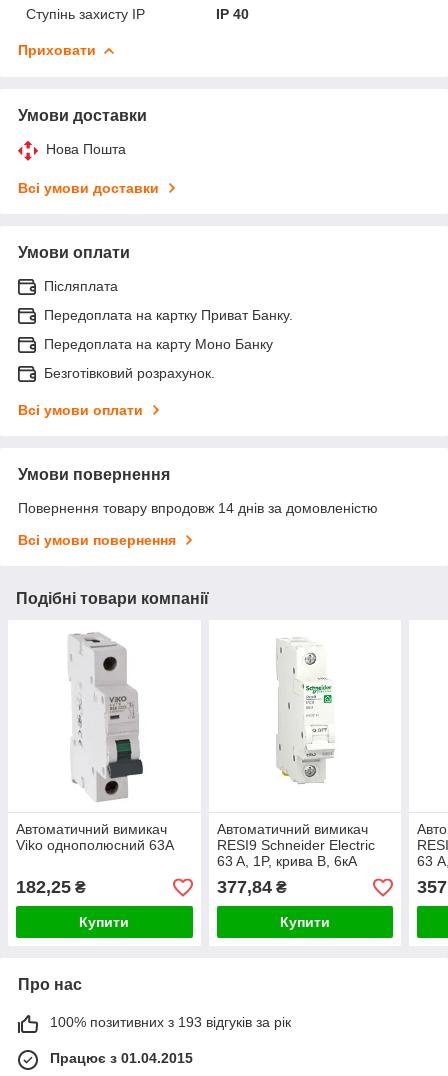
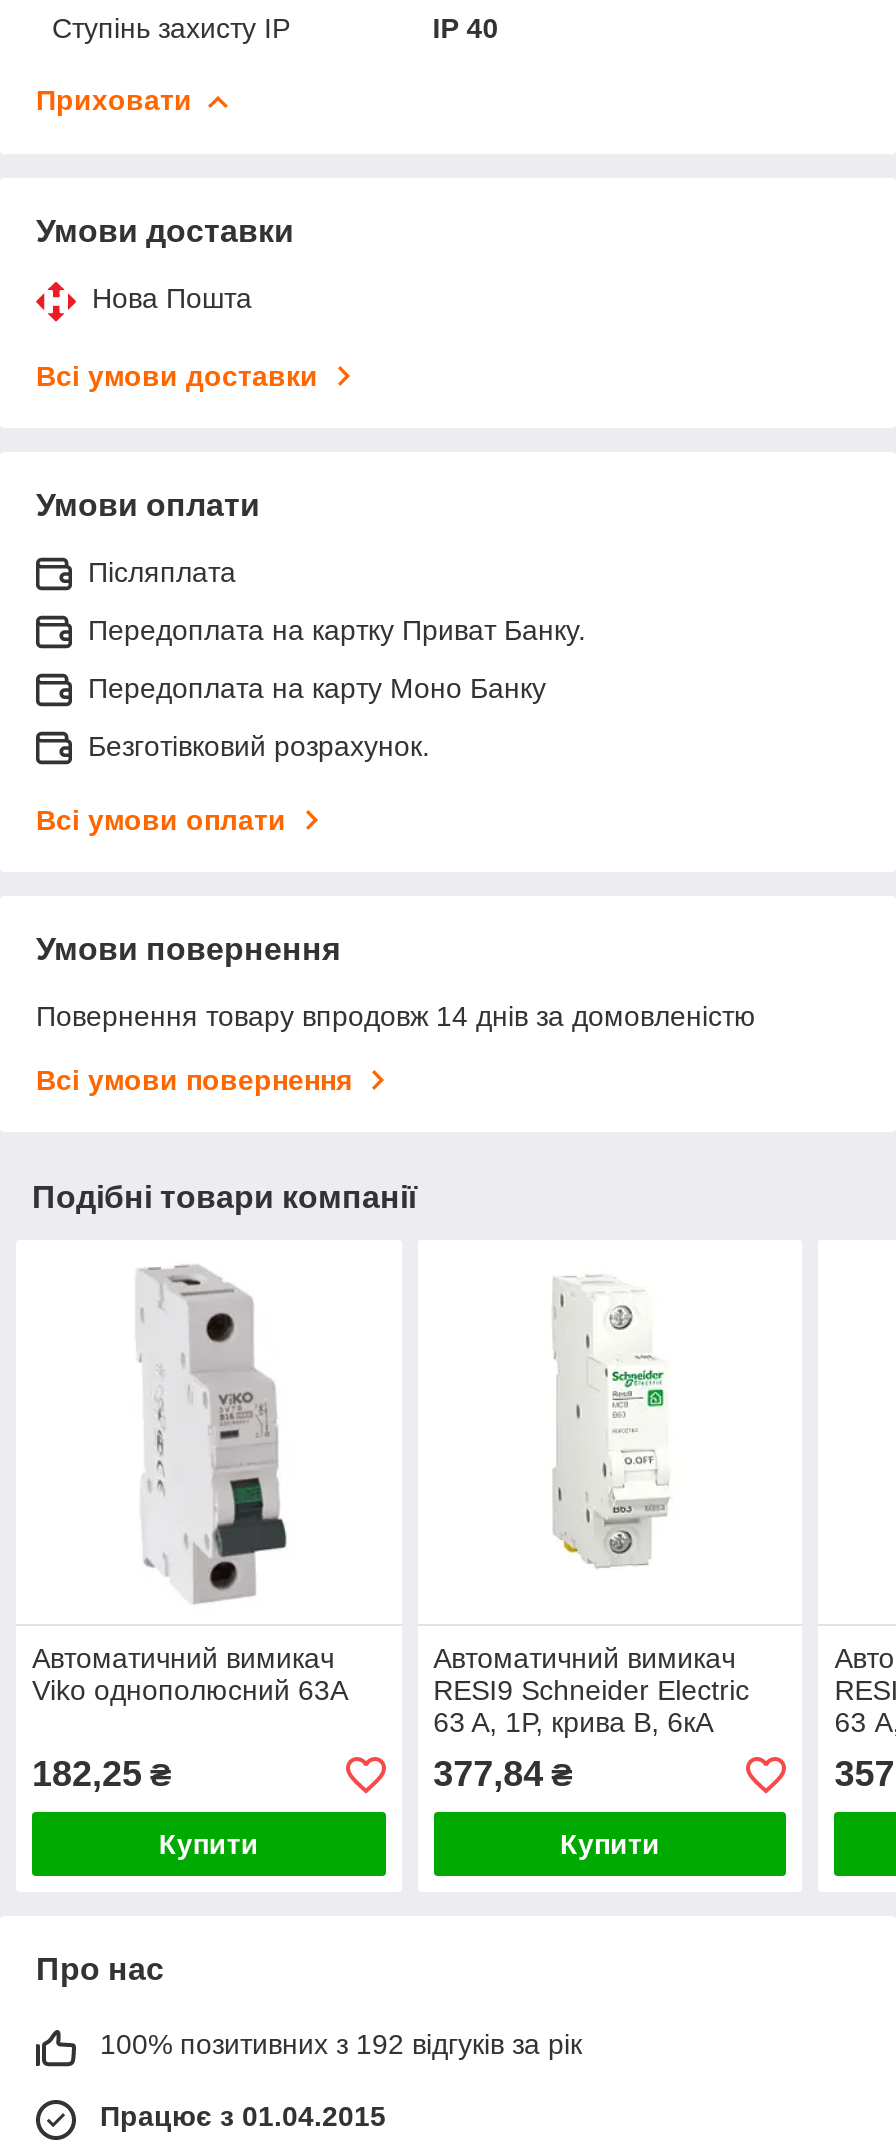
[50,1014,291,1030] 100% позитивних з 193 відгуків за рік -> [100,2029,582,2061] 100% позитивних з 192 відгуків за рік

